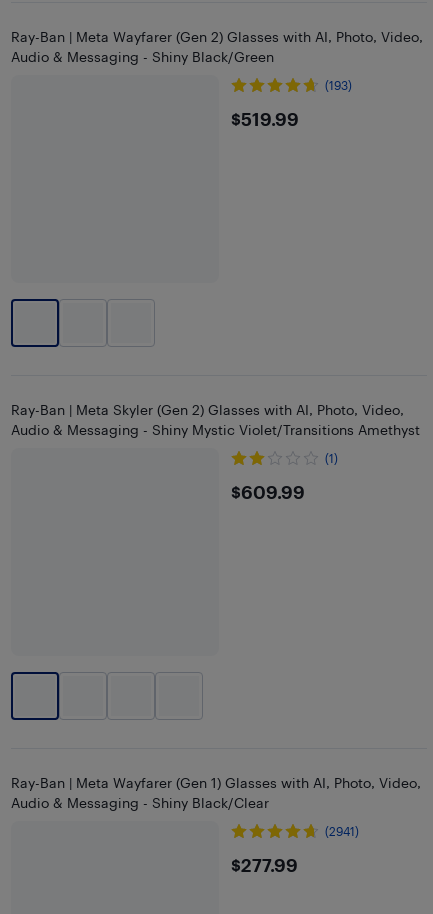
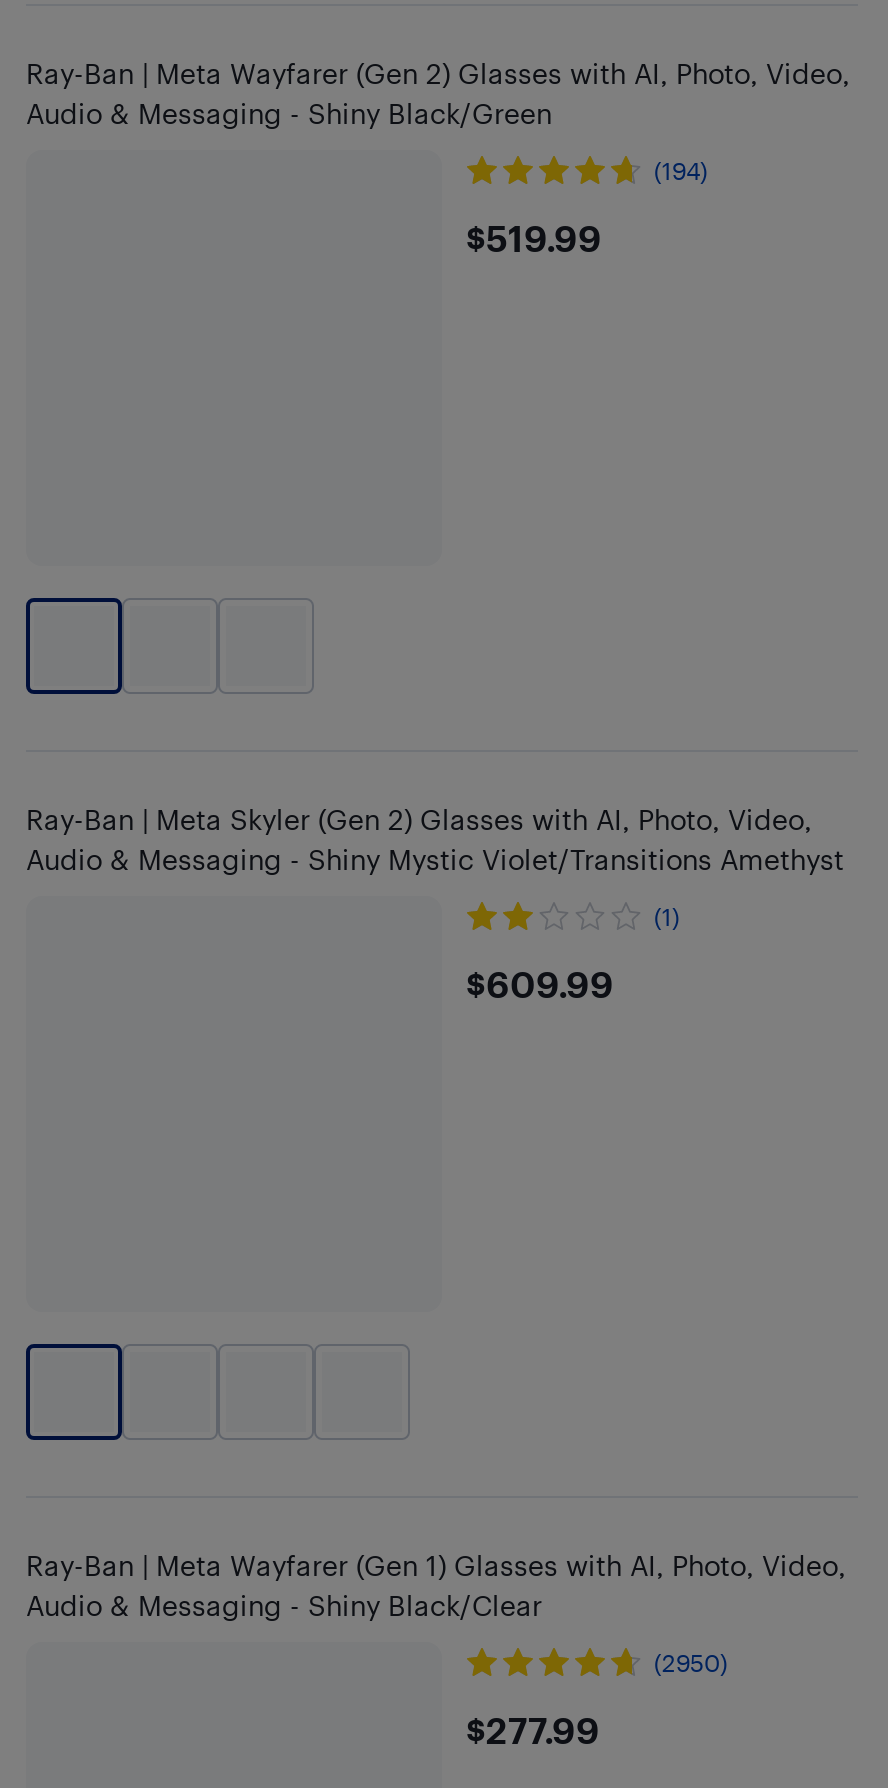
[325,77,352,91] (193) -> [654,155,708,183] (194)
[325,823,359,837] (2941) -> [654,1647,728,1675] (2950)

